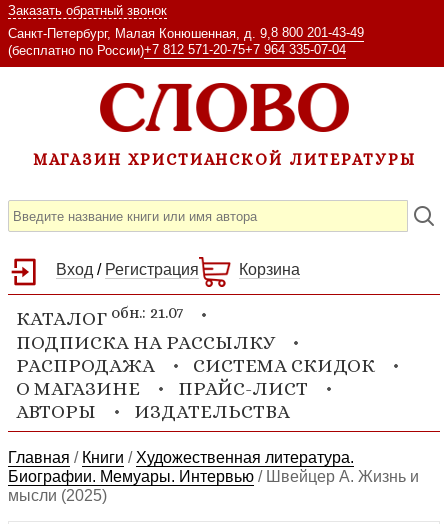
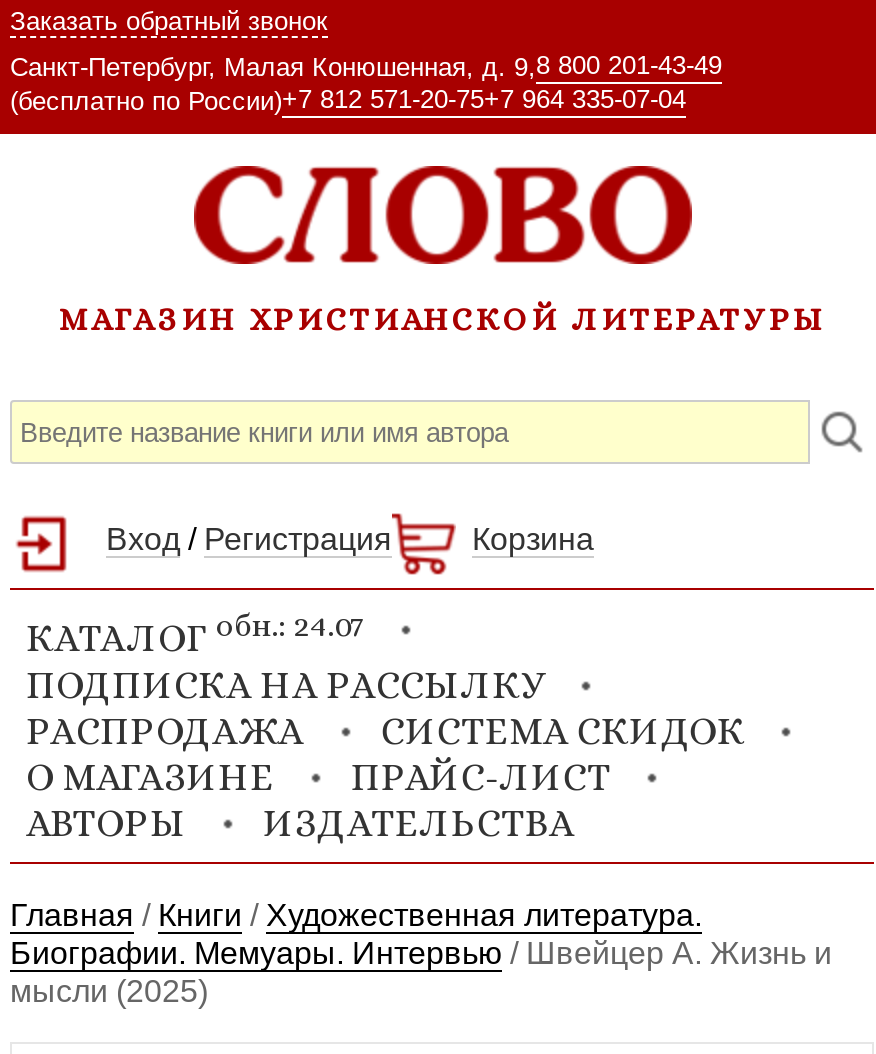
[16,303,183,330] КАТАЛОГ обн.: 21.07 -> [26,607,364,660] КАТАЛОГ обн.: 24.07

